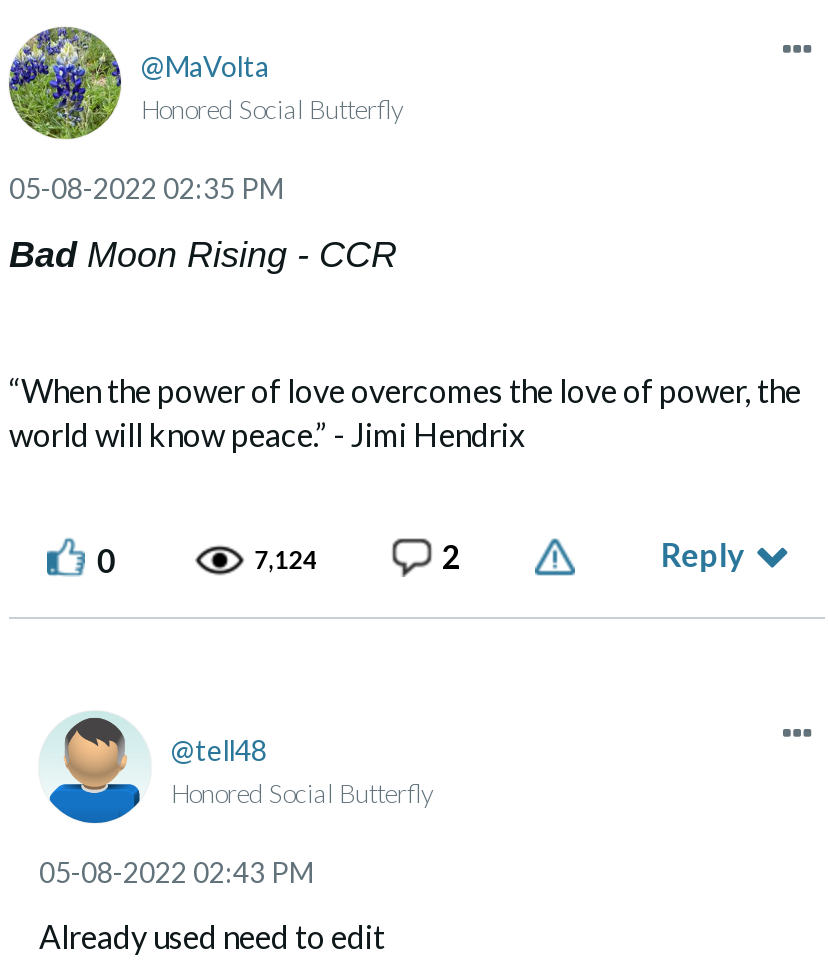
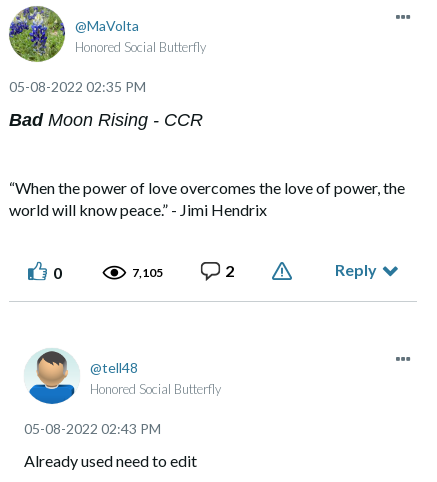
[254,544,316,574] 7,124 -> [132,265,163,280] 7,105

